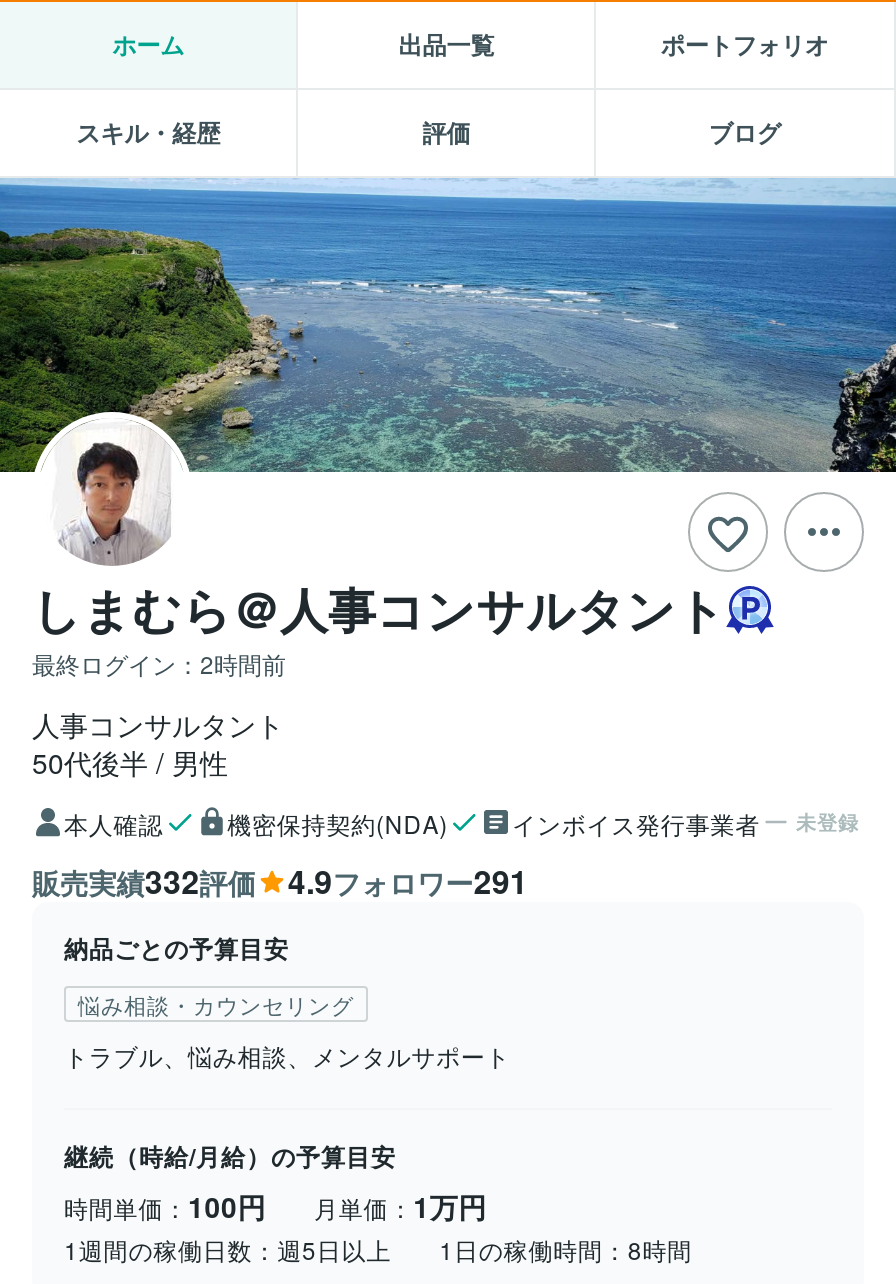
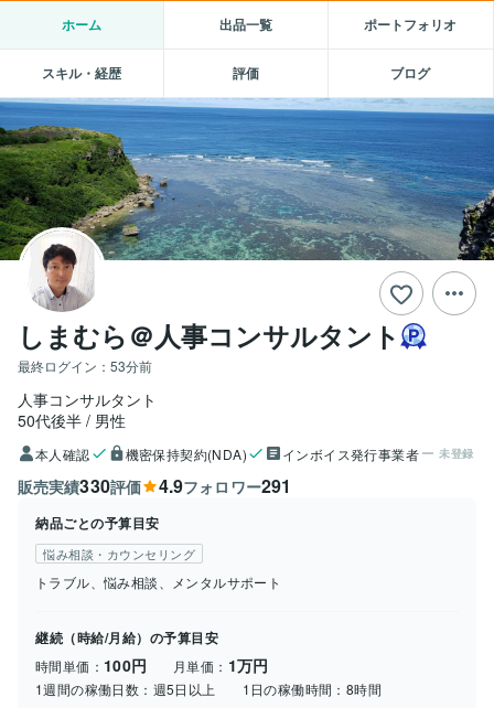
[32,646,286,680] 最終ログイン：2時間前 -> [18,356,152,375] 最終ログイン：53分前
[32,858,256,904] 販売実績332評価 -> [18,473,141,498] 販売実績330評価

